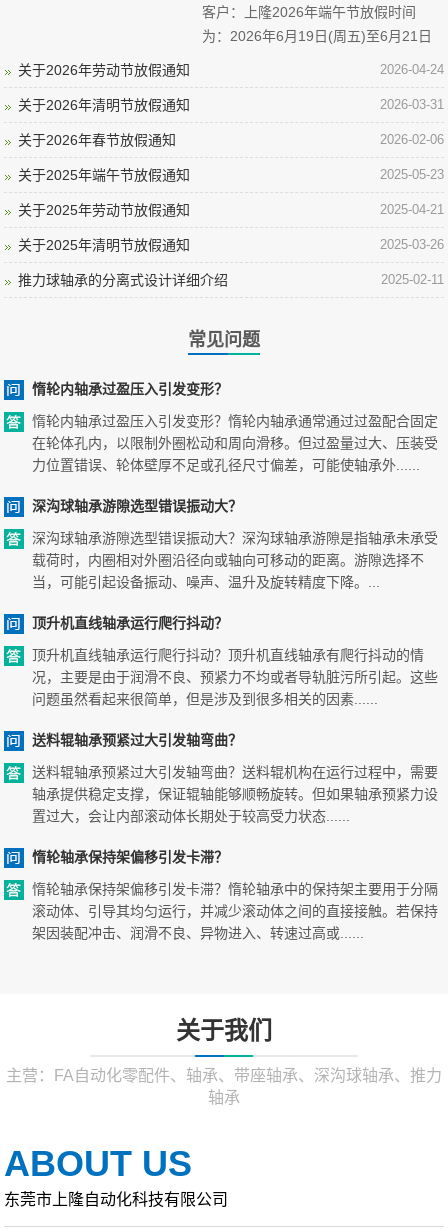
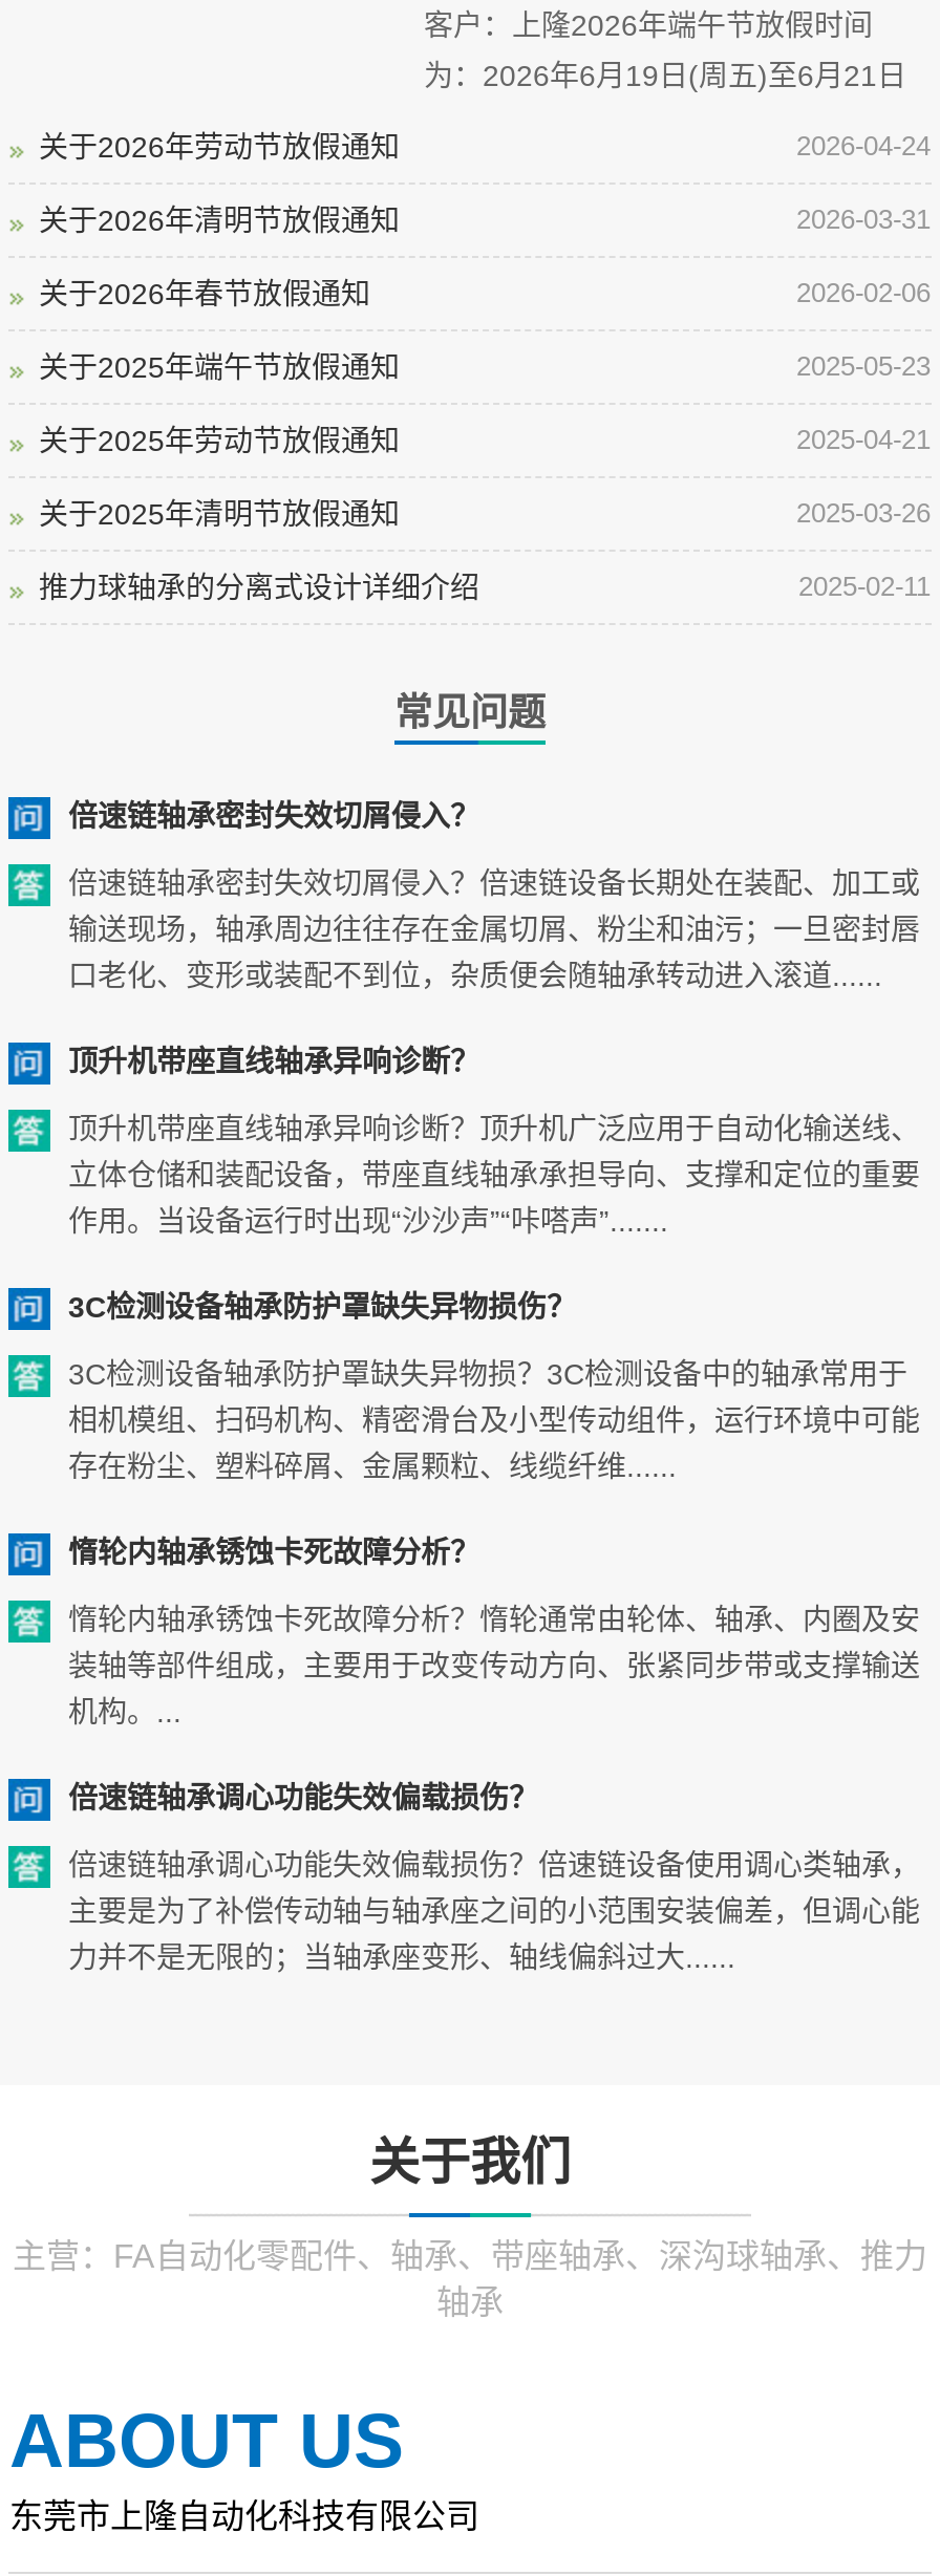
[32,381,228,397] 惰轮内轴承过盈压入引发变形？ -> [68,800,479,833] 倍速链轴承密封失效切屑侵入？
[32,413,438,473] 惰轮内轴承过盈压入引发变形？惰轮内轴承通常通过过盈配合固定 | 在轮体孔内，以限制外圈松动和周向滑移。但过盈量过大、压装受 | 力位置错误、轮体壁厚不足或孔径尺寸偏差，可能使轴承外...... -> [68,867,920,993] 倍速链轴承密封失效切屑侵入？倍速链设备长期处在装配、加工或 | 输送现场，轴承周边往往存在金属切屑、粉尘和油污；一旦密封唇 | 口老化、变形或装配不到位，杂质便会随轴承转动进入滚道......
[32,498,242,514] 深沟球轴承游隙选型错误振动大？ -> [68,1045,479,1079] 顶升机带座直线轴承异响诊断？
[32,530,438,590] 深沟球轴承游隙选型错误振动大？深沟球轴承游隙是指轴承未承受 | 载荷时，内圈相对外圈沿径向或轴向可移动的距离。游隙选择不 | 当，可能引起设备振动、噪声、温升及旋转精度下降。... -> [68,1112,920,1238] 顶升机带座直线轴承异响诊断？顶升机广泛应用于自动化输送线、 | 立体仓储和装配设备，带座直线轴承承担导向、支撑和定位的重要 | 作用。当设备运行时出现“沙沙声”“咔嗒声”.......
[32,615,228,631] 顶升机直线轴承运行爬行抖动？ -> [68,1291,576,1324] 3C检测设备轴承防护罩缺失异物损伤？
[32,647,438,707] 顶升机直线轴承运行爬行抖动？顶升机直线轴承有爬行抖动的情 | 况，主要是由于润滑不良、预紧力不均或者导轨脏污所引起。这些 | 问题虽然看起来很简单，但是涉及到很多相关的因素...... -> [68,1358,920,1484] 3C检测设备轴承防护罩缺失异物损？3C检测设备中的轴承常用于 | 相机模组、扫码机构、精密滑台及小型传动组件，运行环境中可能 | 存在粉尘、塑料碎屑、金属颗粒、线缆纤维......
[32,732,242,748] 送料辊轴承预紧过大引发轴弯曲？ -> [68,1536,479,1570] 惰轮内轴承锈蚀卡死故障分析？
[32,764,438,824] 送料辊轴承预紧过大引发轴弯曲？送料辊机构在运行过程中，需要 | 轴承提供稳定支撑，保证辊轴能够顺畅旋转。但如果轴承预紧力设 | 置过大，会让内部滚动体长期处于较高受力状态...... -> [68,1603,920,1729] 惰轮内轴承锈蚀卡死故障分析？惰轮通常由轮体、轴承、内圈及安 | 装轴等部件组成，主要用于改变传动方向、张紧同步带或支撑输送 | 机构。...
[32,849,228,865] 惰轮轴承保持架偏移引发卡滞？ -> [68,1782,538,1815] 倍速链轴承调心功能失效偏载损伤？
[32,881,438,941] 惰轮轴承保持架偏移引发卡滞？惰轮轴承中的保持架主要用于分隔 | 滚动体、引导其均匀运行，并减少滚动体之间的直接接触。若保持 | 架因装配冲击、润滑不良、异物进入、转速过高或...... -> [68,1849,920,1975] 倍速链轴承调心功能失效偏载损伤？倍速链设备使用调心类轴承， | 主要是为了补偿传动轴与轴承座之间的小范围安装偏差，但调心能 | 力并不是无限的；当轴承座变形、轴线偏斜过大......

